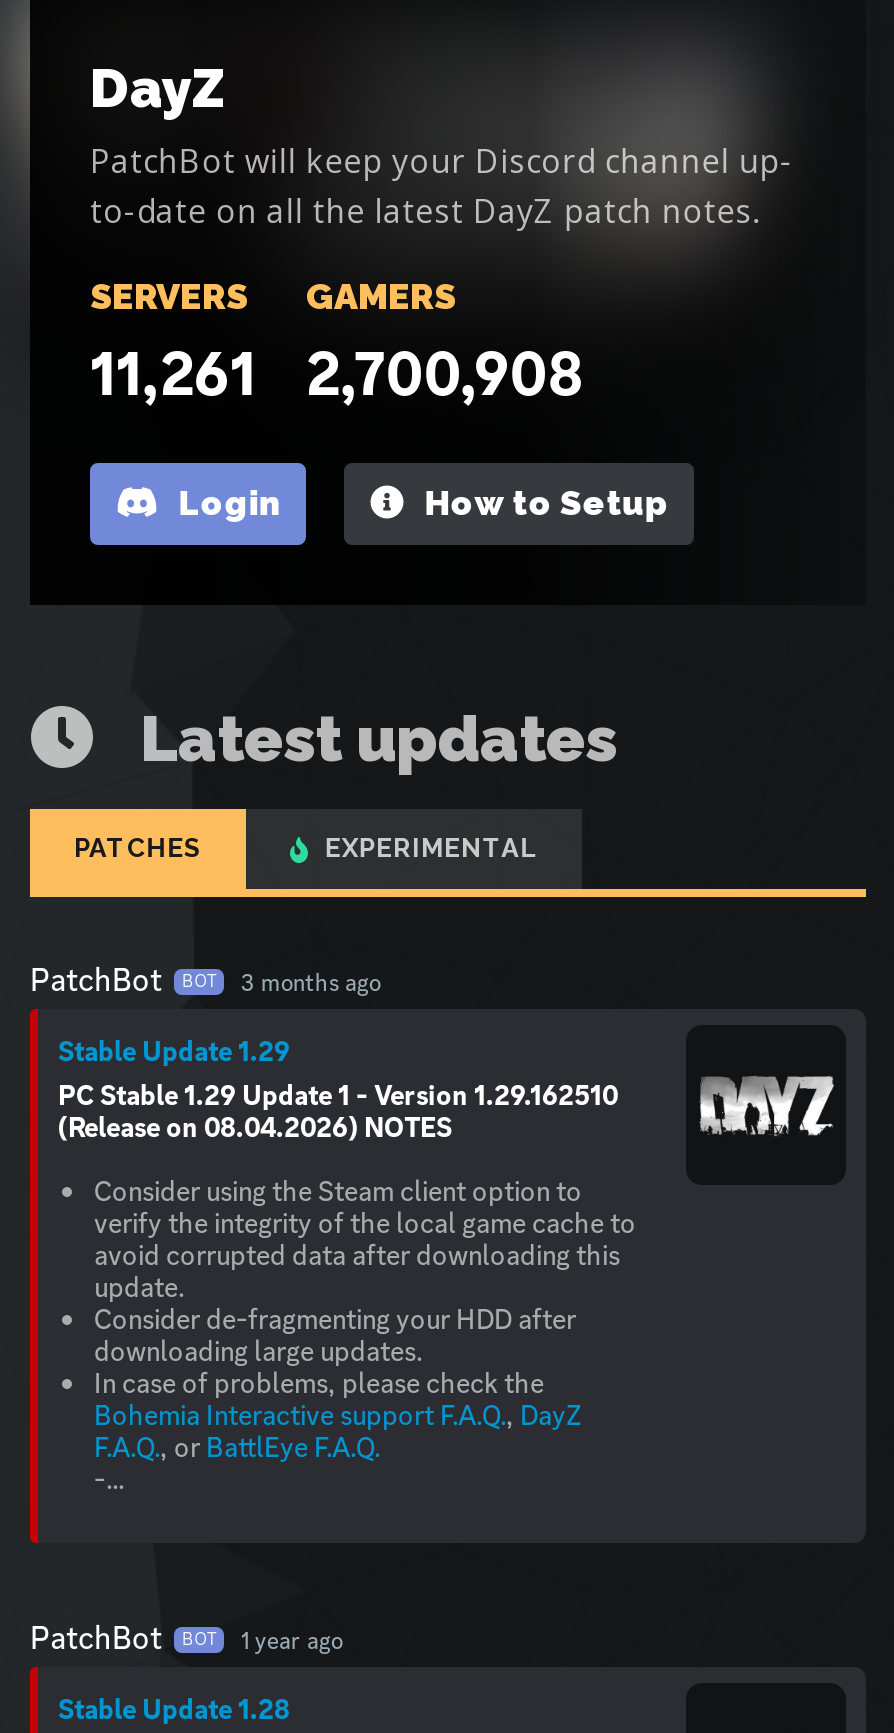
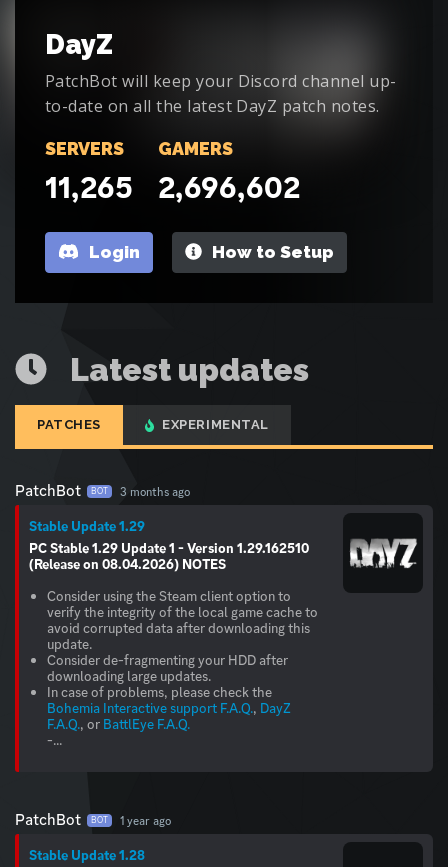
[90,332,256,416] 11,261 -> [45,166,133,208] 11,265
[306,332,584,416] 2,700,908 -> [158,166,300,208] 2,696,602

